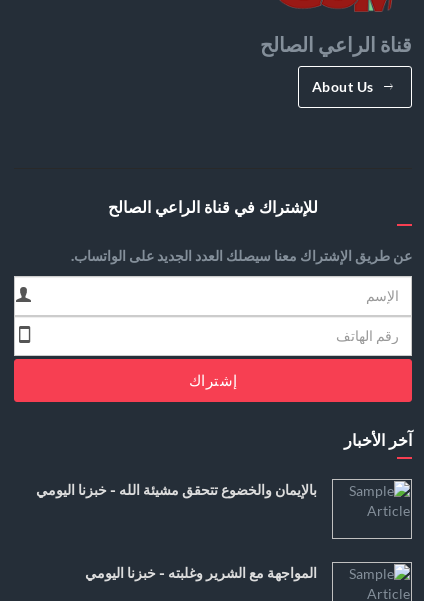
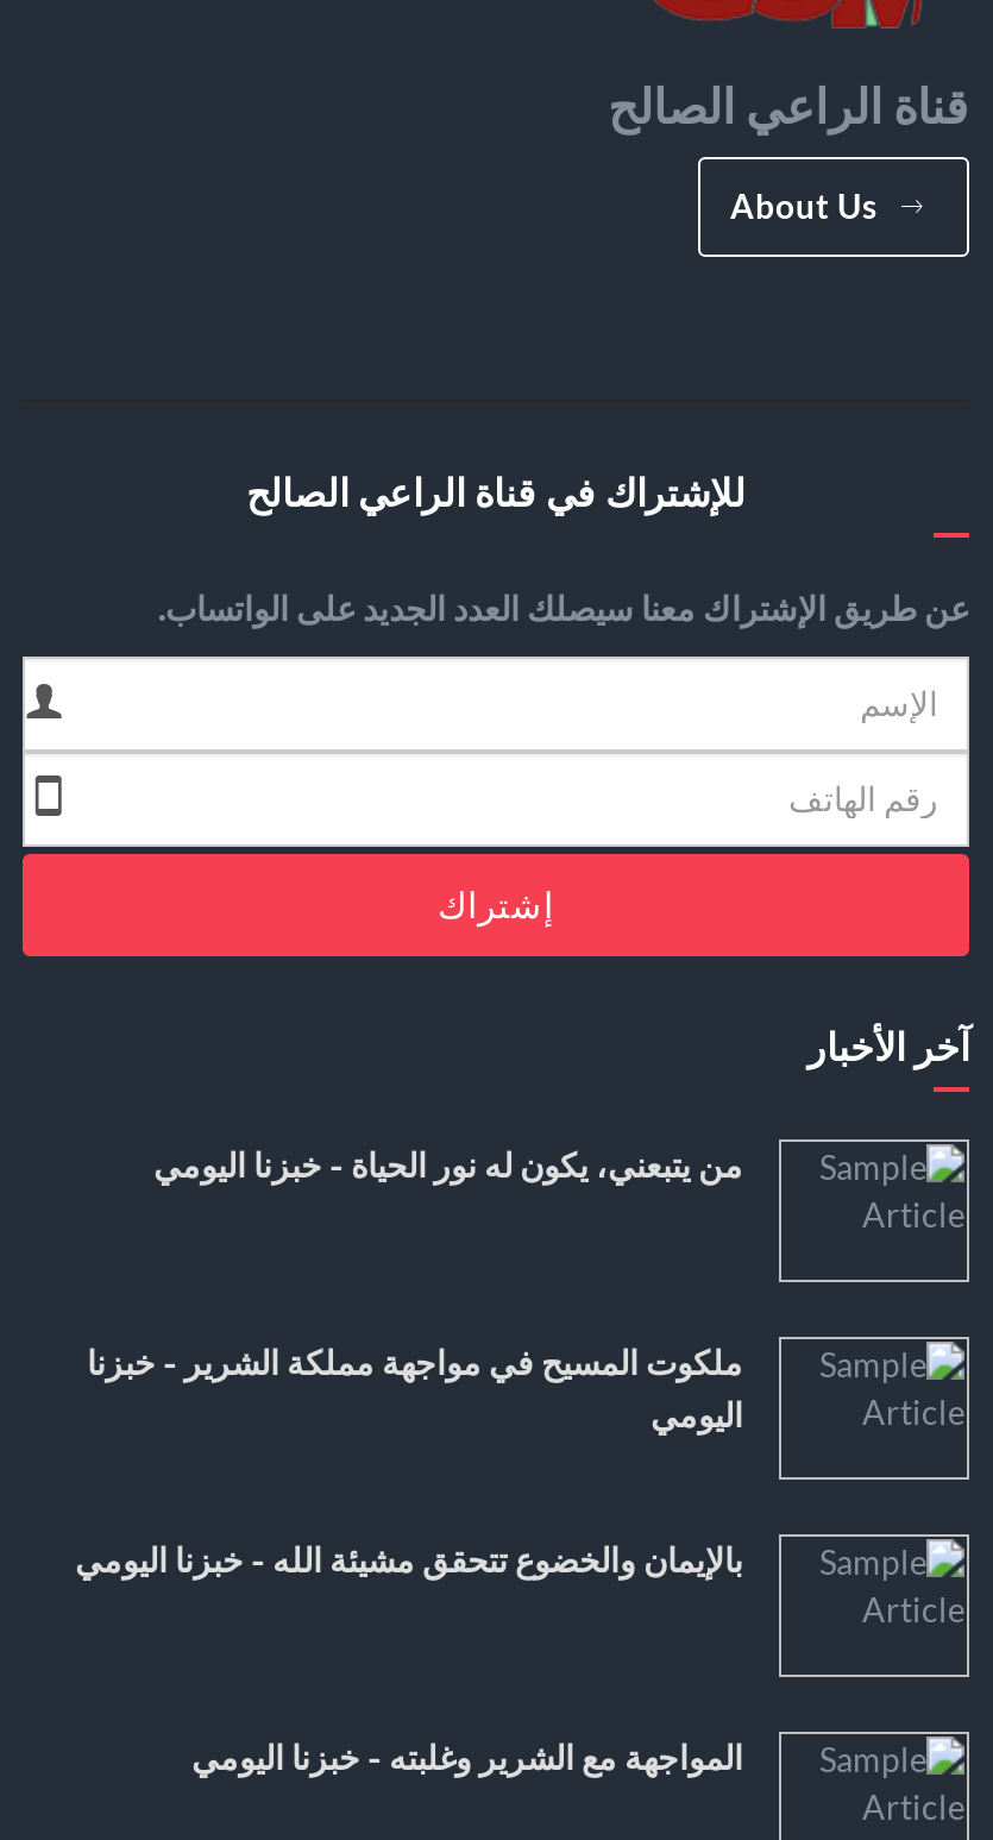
none -> [87,1343,743,1434] ملكوت المسيح في مواجهة مملكة الشرير - خبزنا | اليومي
none -> [153,1146,743,1184] من يتبعني، يكون له نور الحياة - خبزنا اليومي

